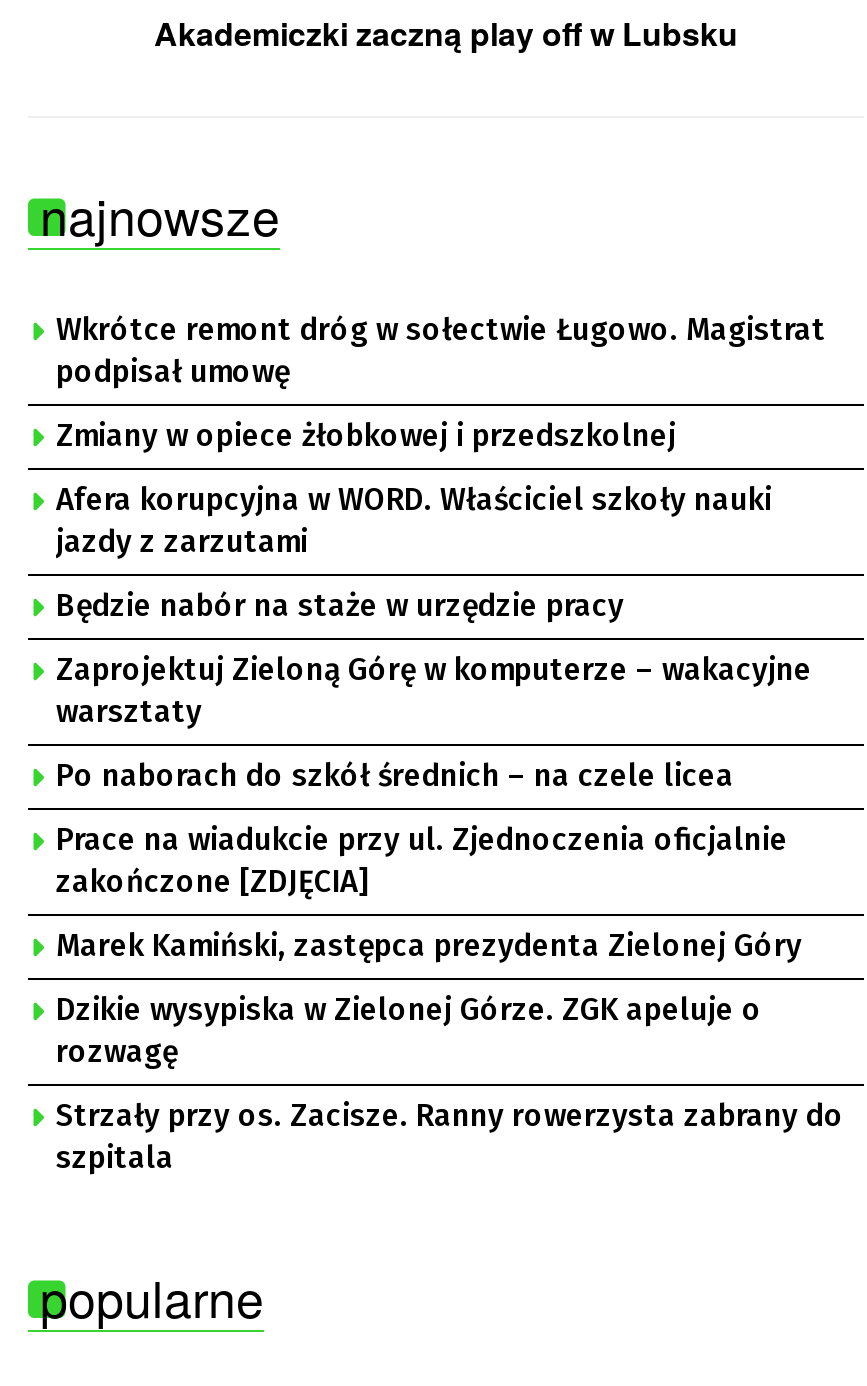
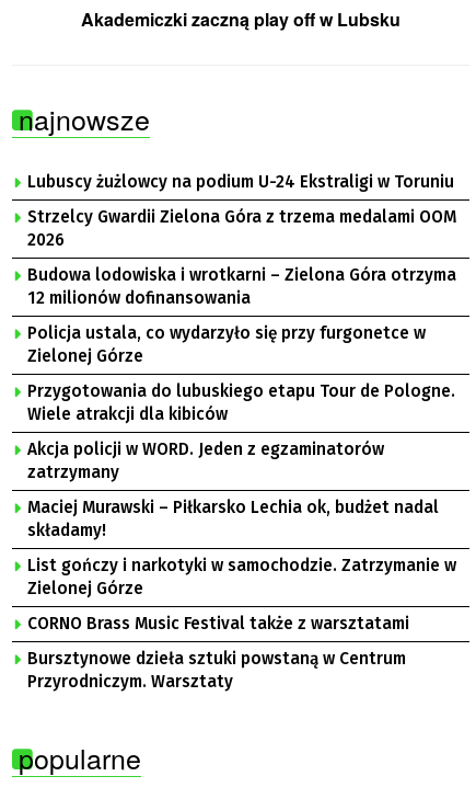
[56,312,826,390] Wkrótce remont dróg w sołectwie Ługowo. Magistrat | podpisał umowę -> [27,172,455,192] Lubuscy żużlowcy na podium U-24 Ekstraligi w Toruniu
[56,418,676,454] Zmiany w opiece żłobkowej i przedszkolnej -> [27,207,456,250] Strzelcy Gwardii Zielona Góra z trzema medalami OOM | 2026
[56,482,772,560] Afera korupcyjna w WORD. Właściciel szkoły nauki | jazdy z zarzutami -> [27,265,456,308] Budowa lodowiska i wrotkarni – Zielona Góra otrzyma | 12 milionów dofinansowania
[56,588,624,624] Będzie nabór na staże w urzędzie pracy -> [27,323,426,366] Policja ustala, co wydarzyło się przy furgonetce w | Zielonej Górze
[56,652,812,730] Zaprojektuj Zieloną Górę w komputerze – wakacyjne | warsztaty -> [27,381,455,424] Przygotowania do lubuskiego etapu Tour de Pologne. | Wiele atrakcji dla kibiców
[56,758,734,794] Po naborach do szkół średnich – na czele licea -> [27,439,384,482] Akcja policji w WORD. Jeden z egzaminatorów | zatrzymany
[56,822,788,900] Prace na wiadukcie przy ul. Zjednoczenia oficjalnie | zakończone [ZDJĘCIA] -> [27,497,439,540] Maciej Murawski – Piłkarsko Lechia ok, budżet nadal | składamy!
[56,928,802,964] Marek Kamiński, zastępca prezydenta Zielonej Góry -> [27,555,456,598] List gończy i narkotyki w samochodzie. Zatrzymanie w | Zielonej Górze
[56,992,762,1070] Dzikie wysypiska w Zielonej Górze. ZGK apeluje o | rozwagę -> [27,614,409,633] CORNO Brass Music Festival także z warsztatami
[56,1098,844,1176] Strzały przy os. Zacisze. Ranny rowerzysta zabrany do | szpitala -> [27,649,406,691] Bursztynowe dzieła sztuki powstaną w Centrum | Przyrodniczym. Warsztaty

